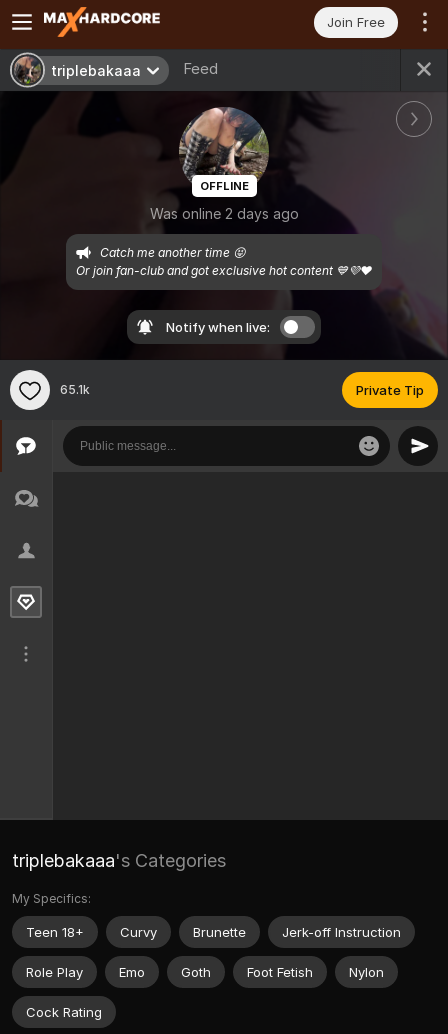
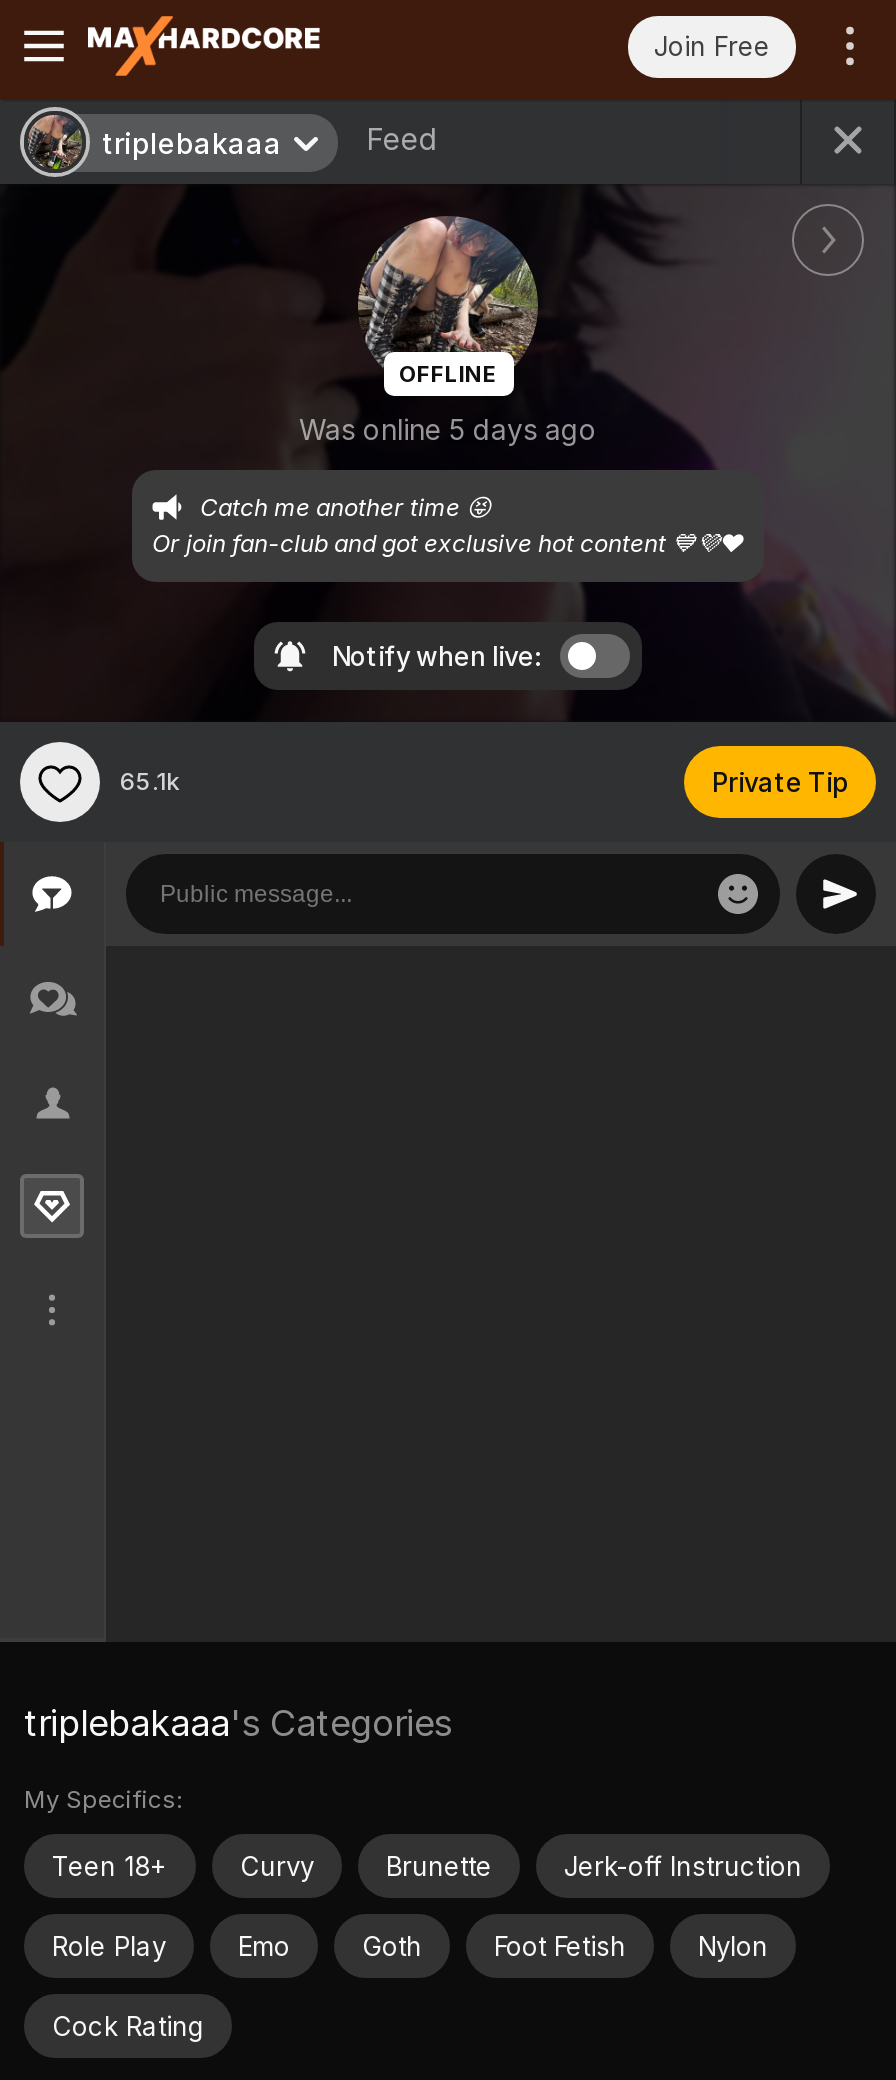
[149,205,298,222] Was online 2 days ago -> [299,412,597,446] Was online 5 days ago

